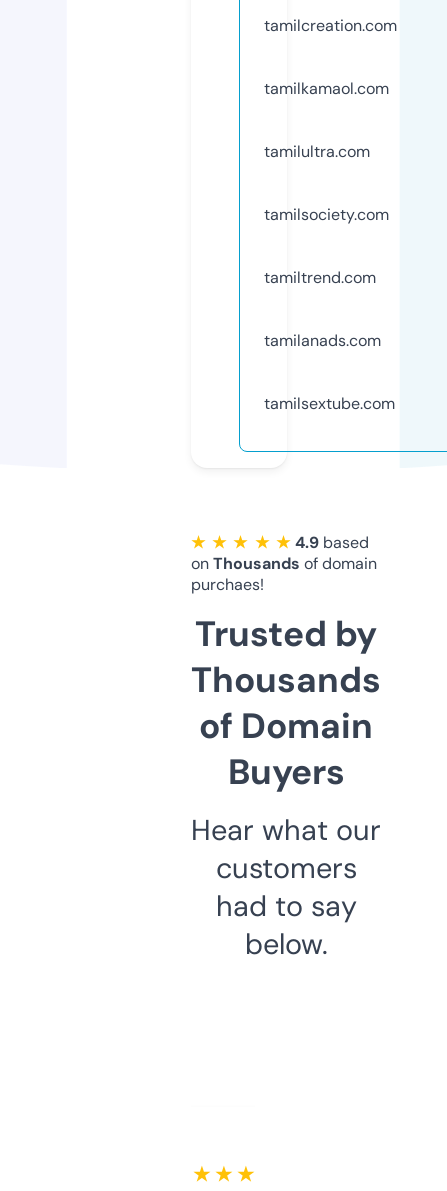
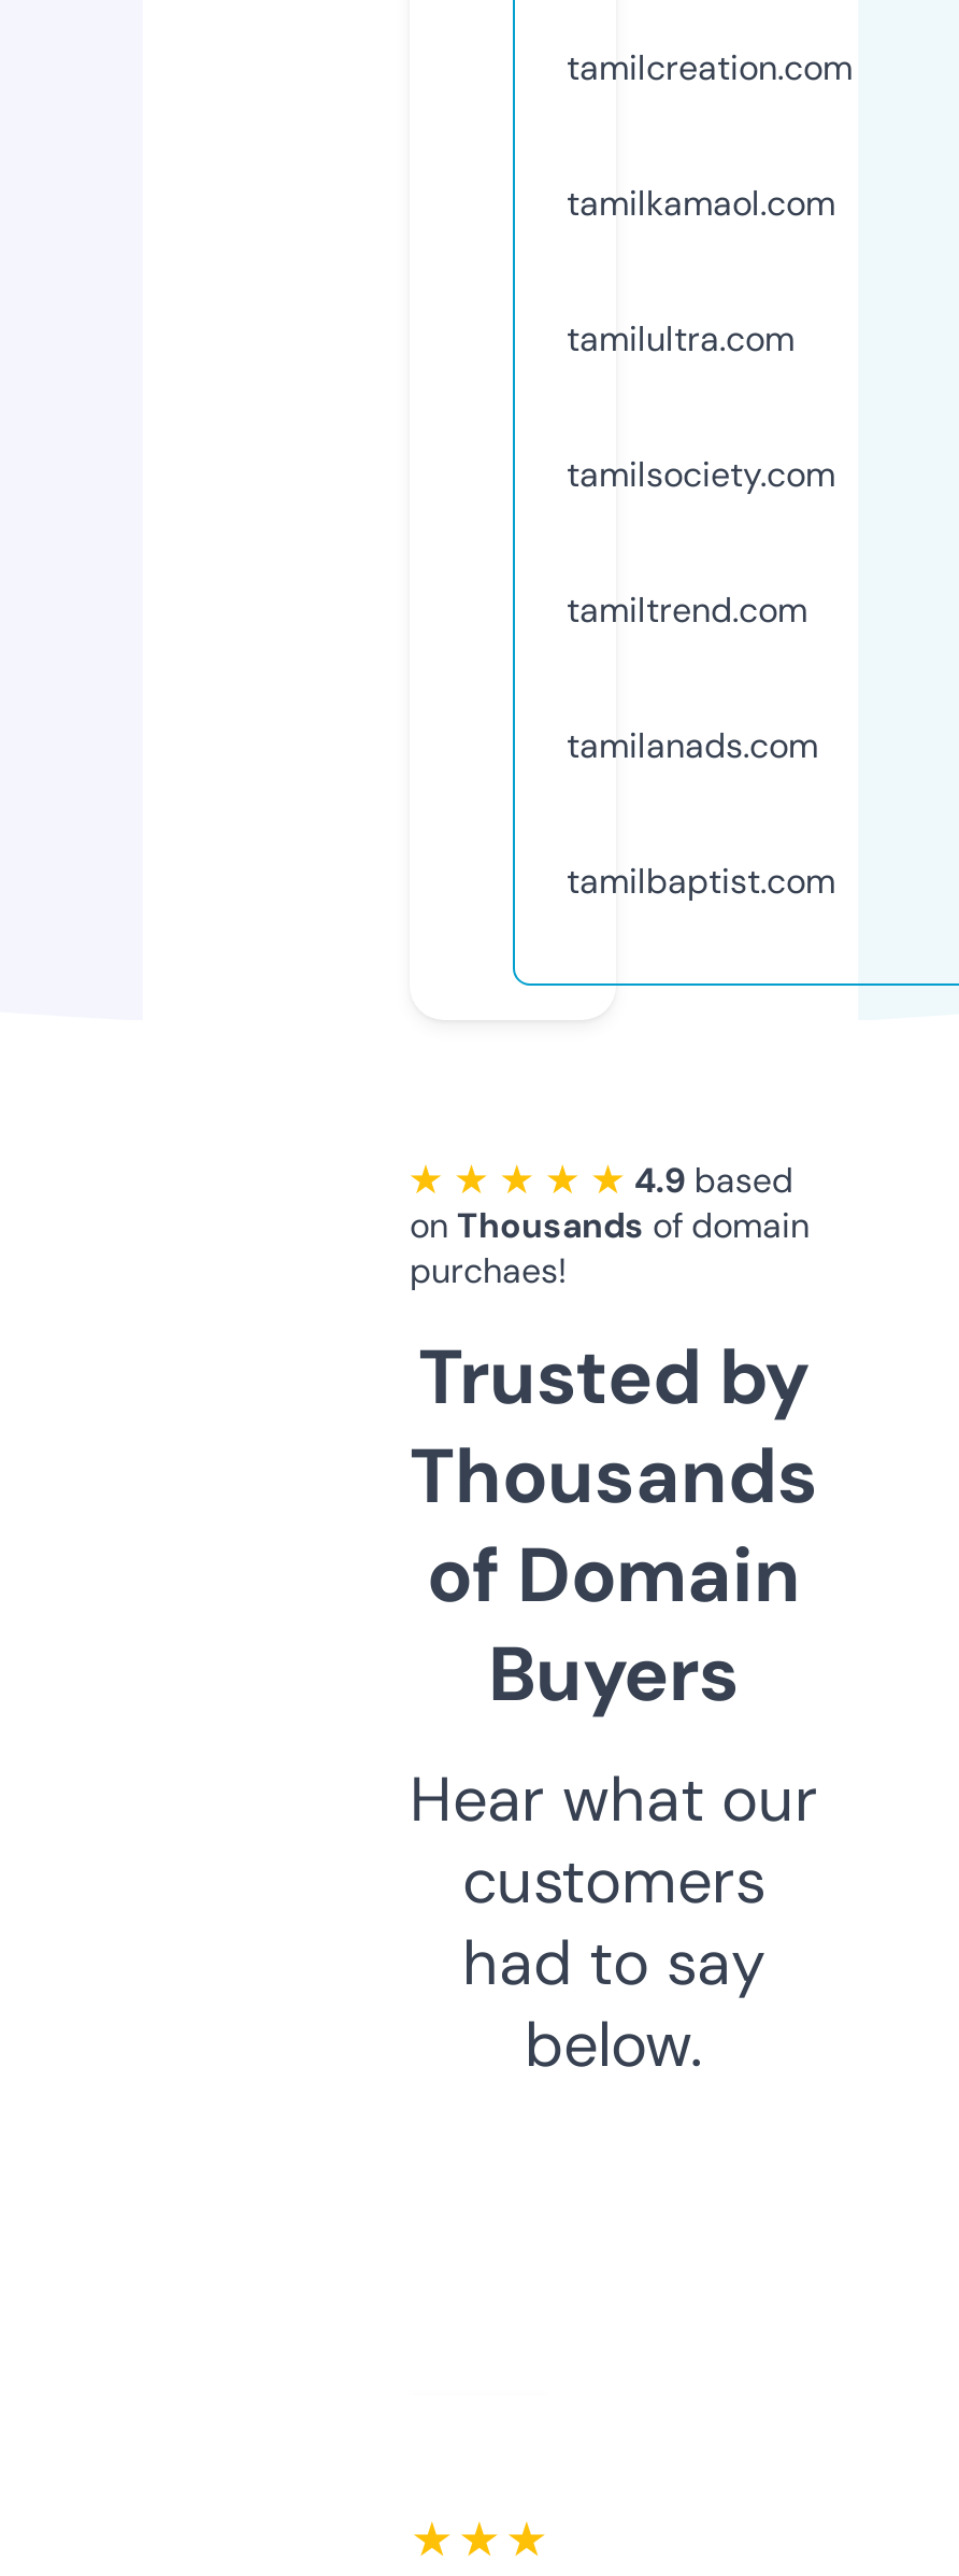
[264,393,395,414] tamilsextube.com -> [567,858,835,903] tamilbaptist.com

